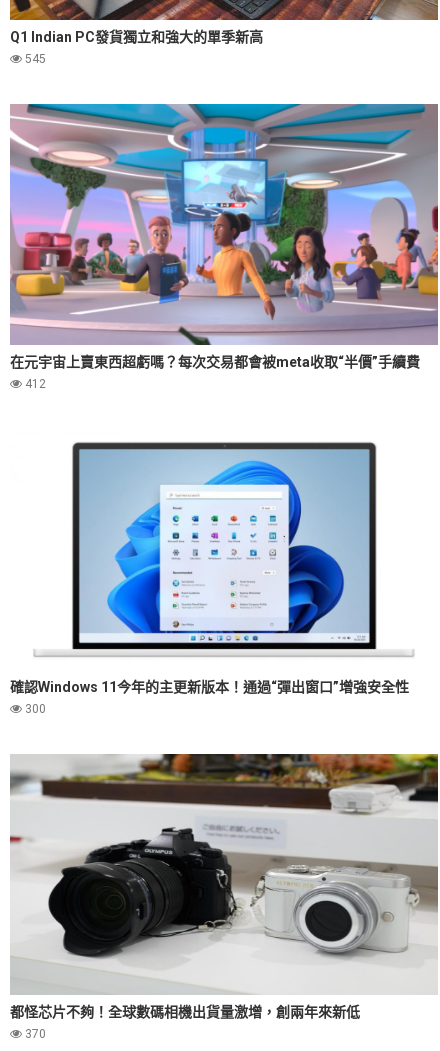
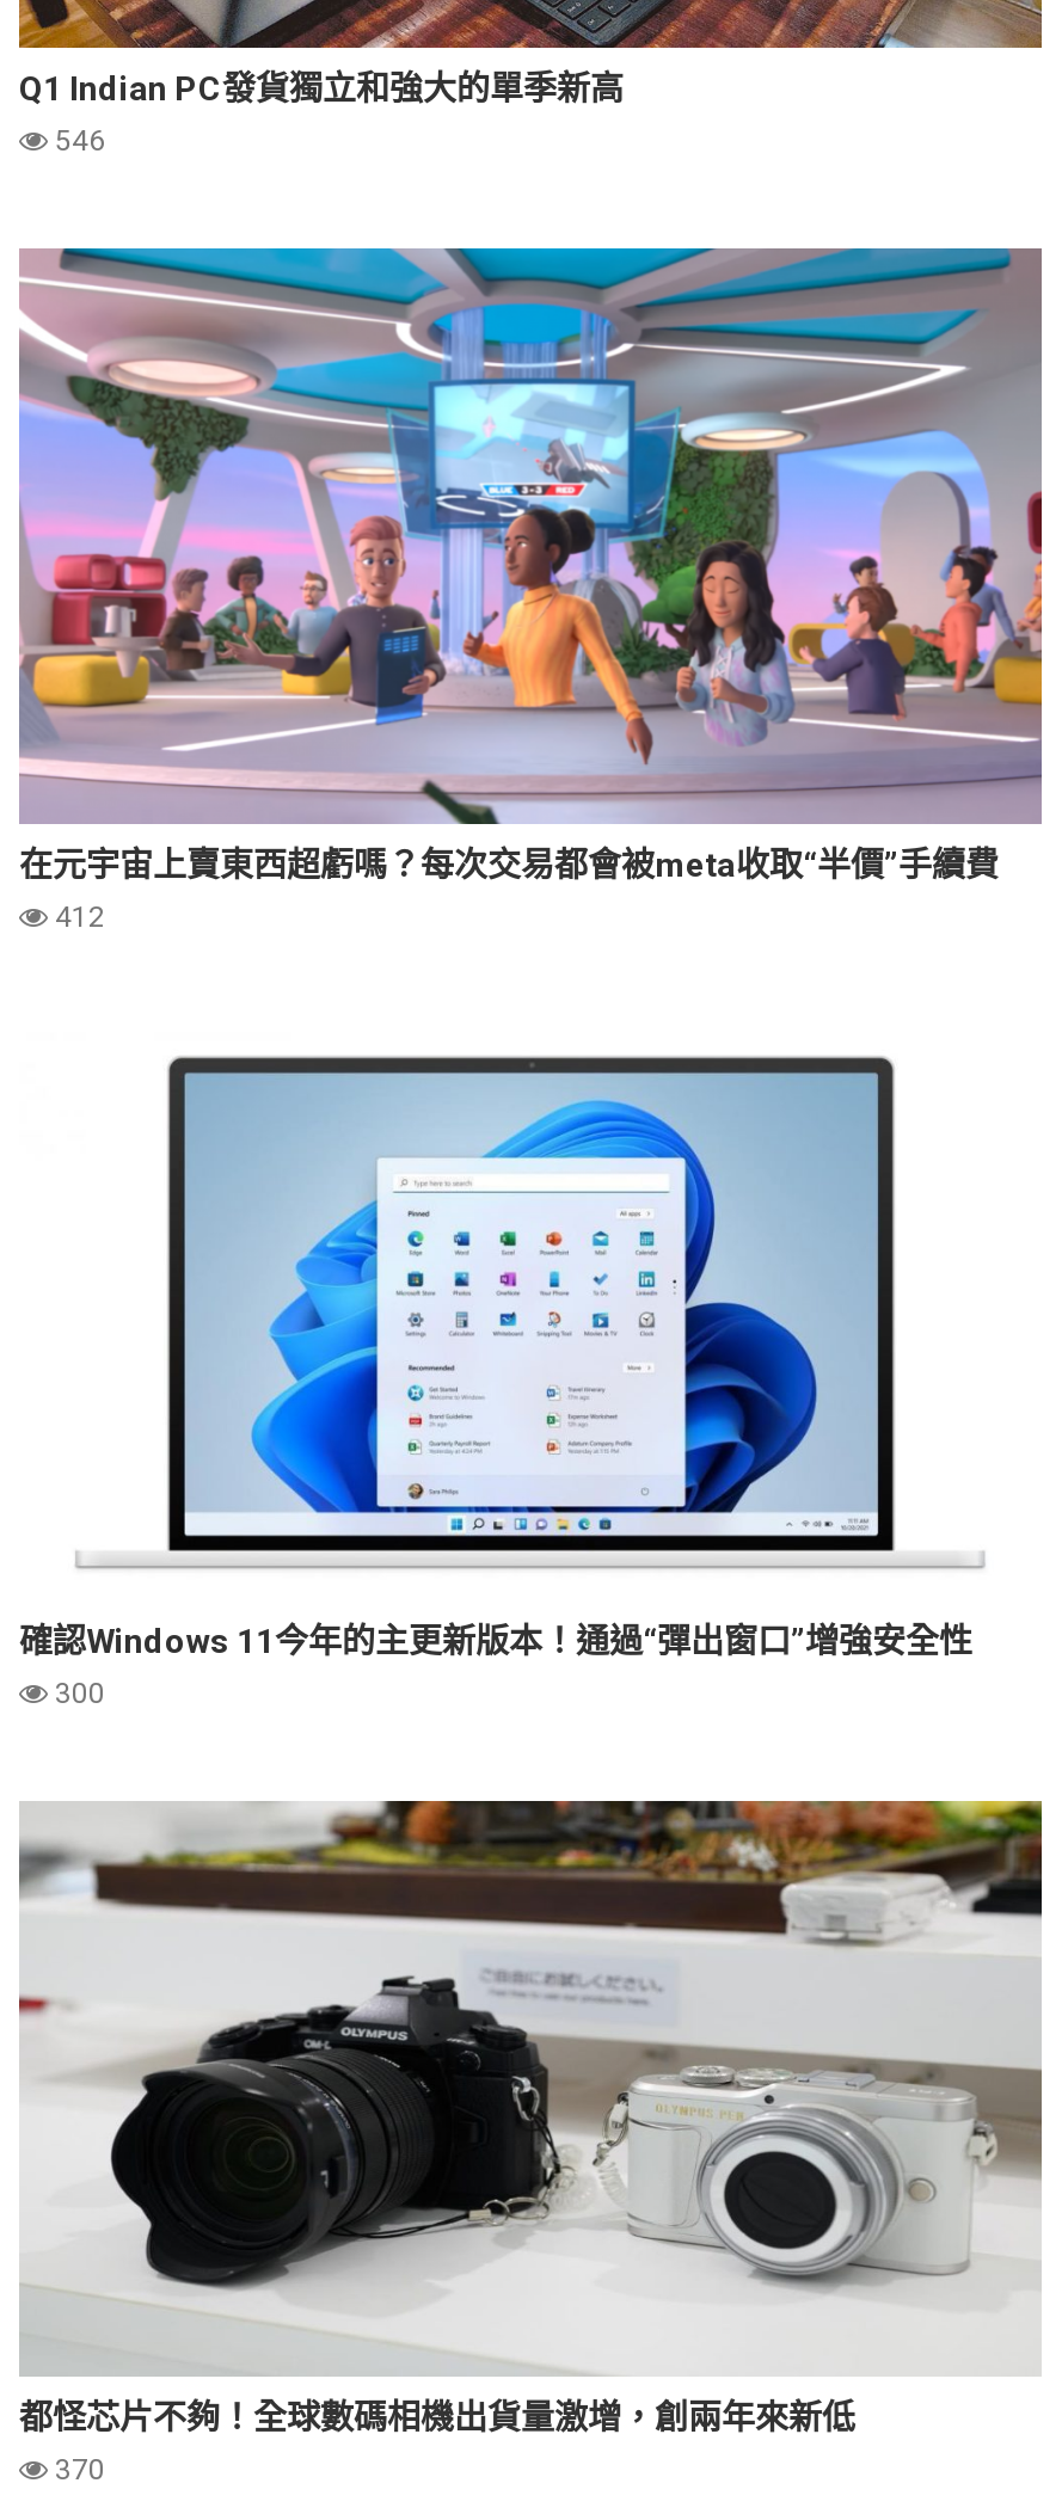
[22,52,46,66] 545 -> [48,123,105,157] 546

